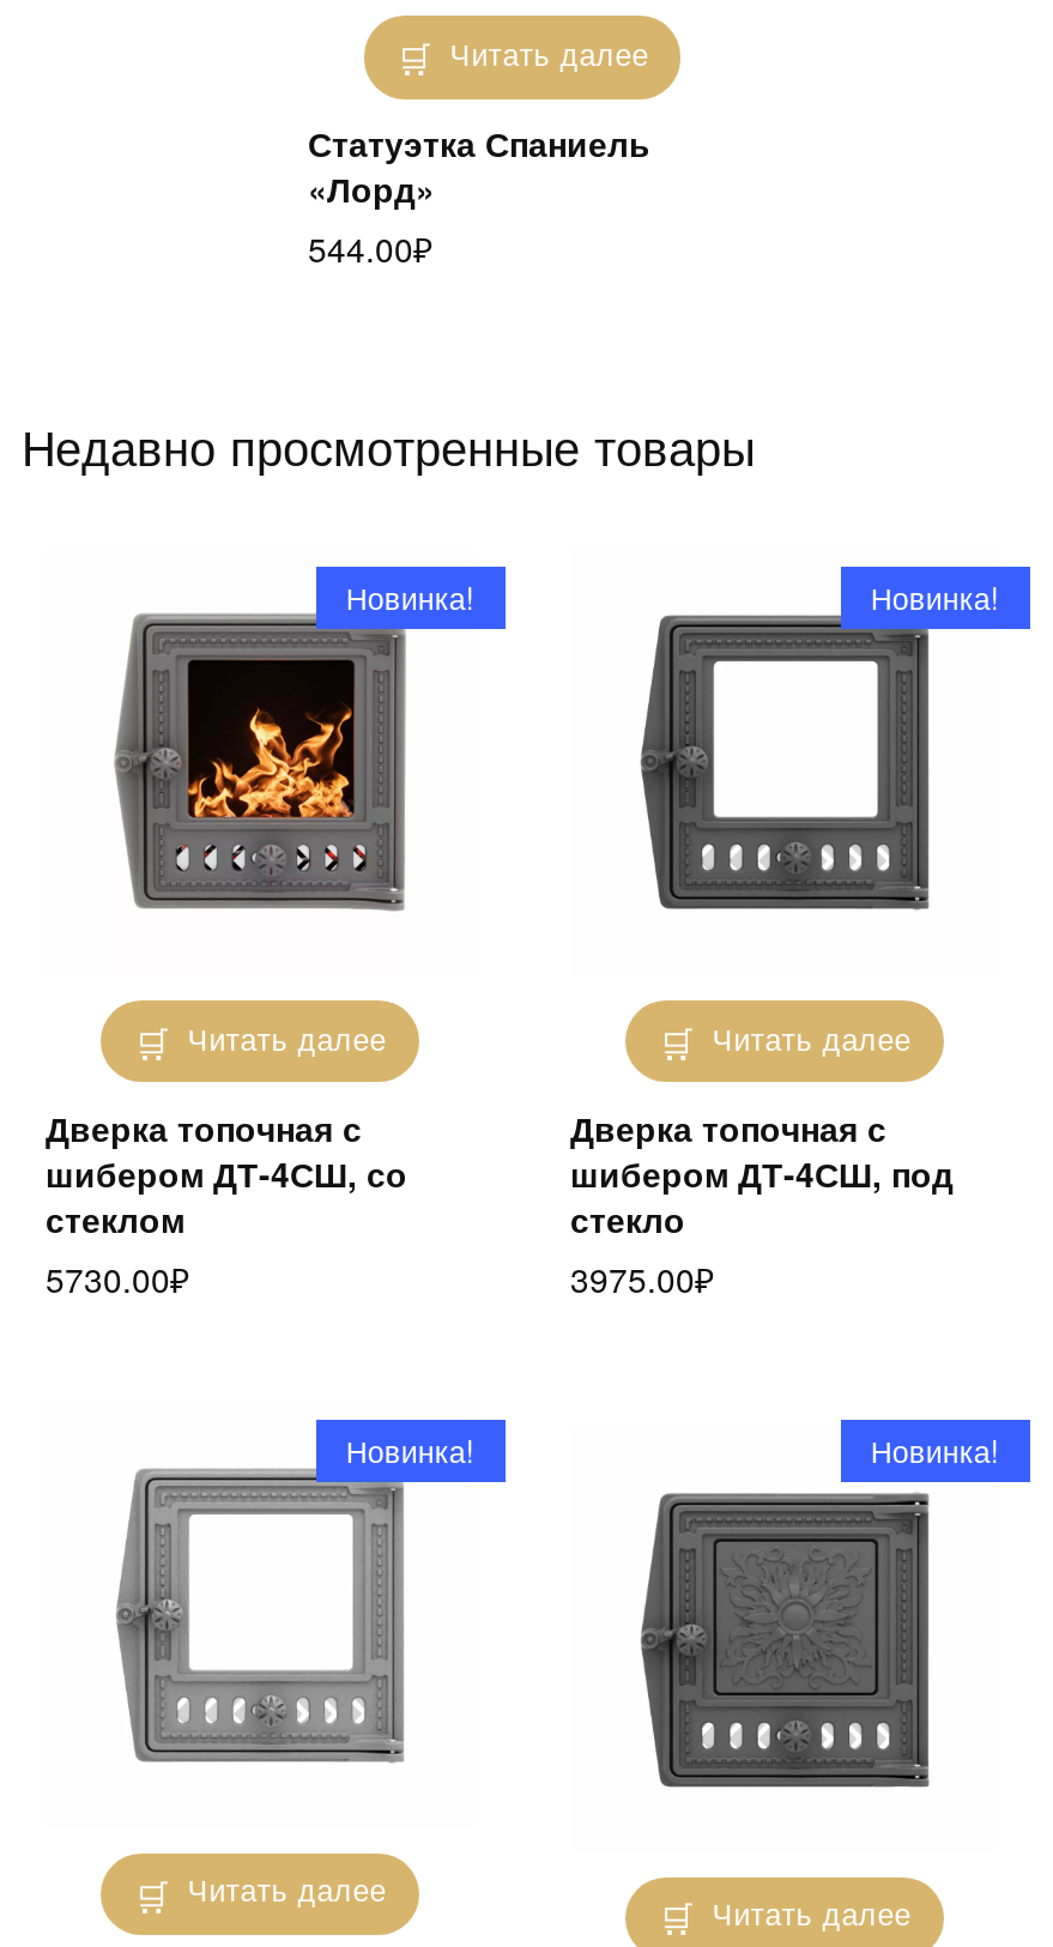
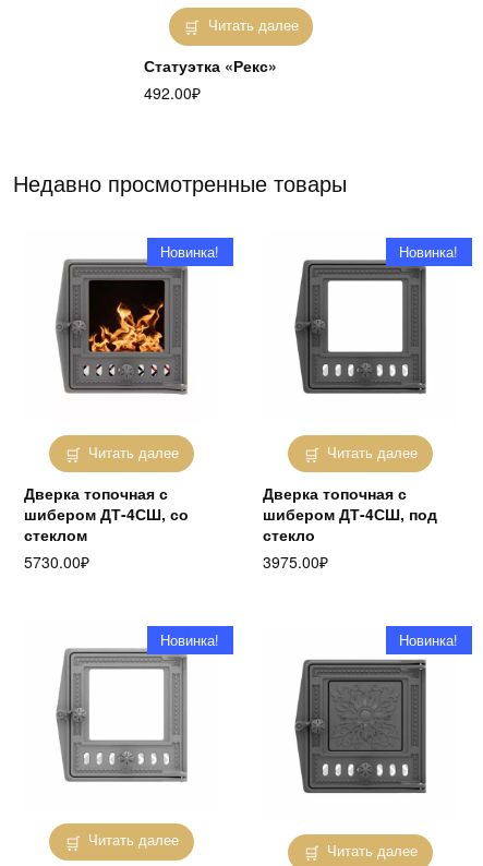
[308,119,650,272] Статуэтка Спаниель | «Лорд» | 544.00₽ -> [143,55,276,104] Статуэтка «Рекс» | 492.00₽

